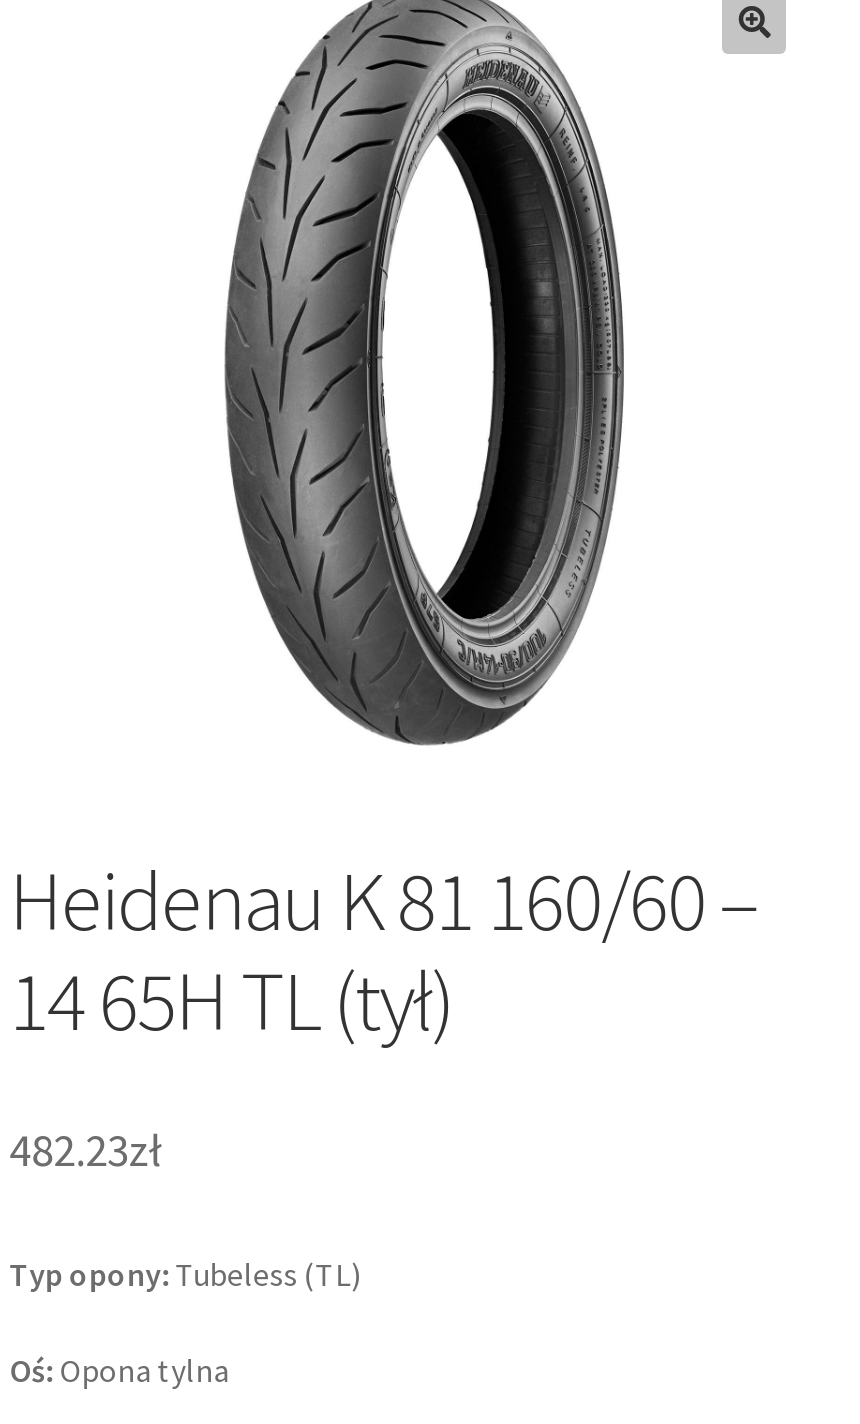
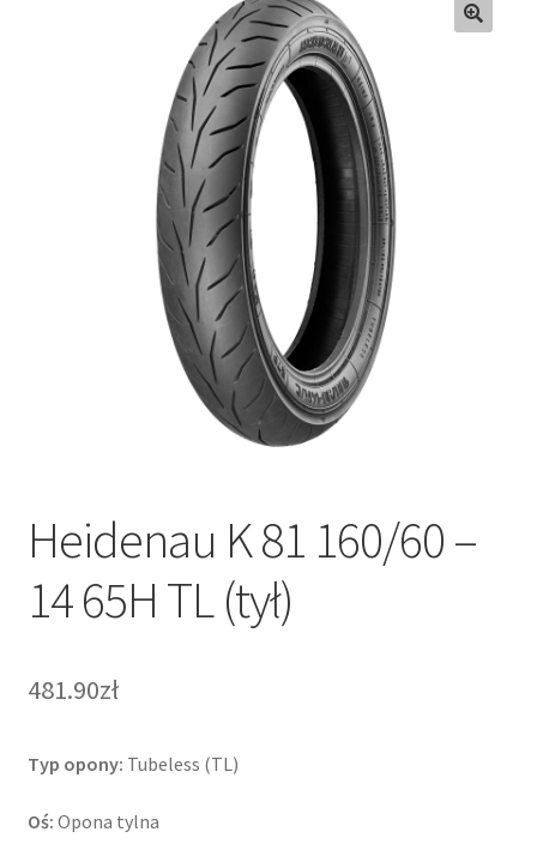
[9,1123,161,1179] 482.23zł -> [27,673,118,707] 481.90zł

